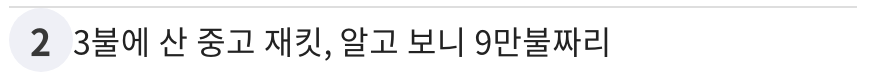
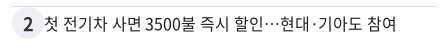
[30,13,612,67] 2 3불에 산 중고 재킷, 알고 보니 9만불짜리 -> [22,9,397,36] 2 첫 전기차 사면 3500불 즉시 할인…현대·기아도 참여

